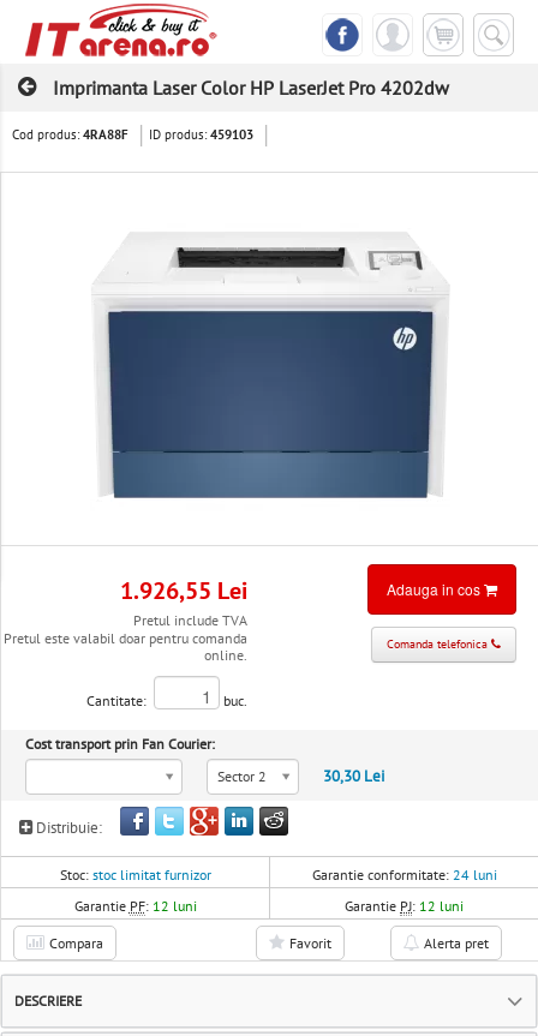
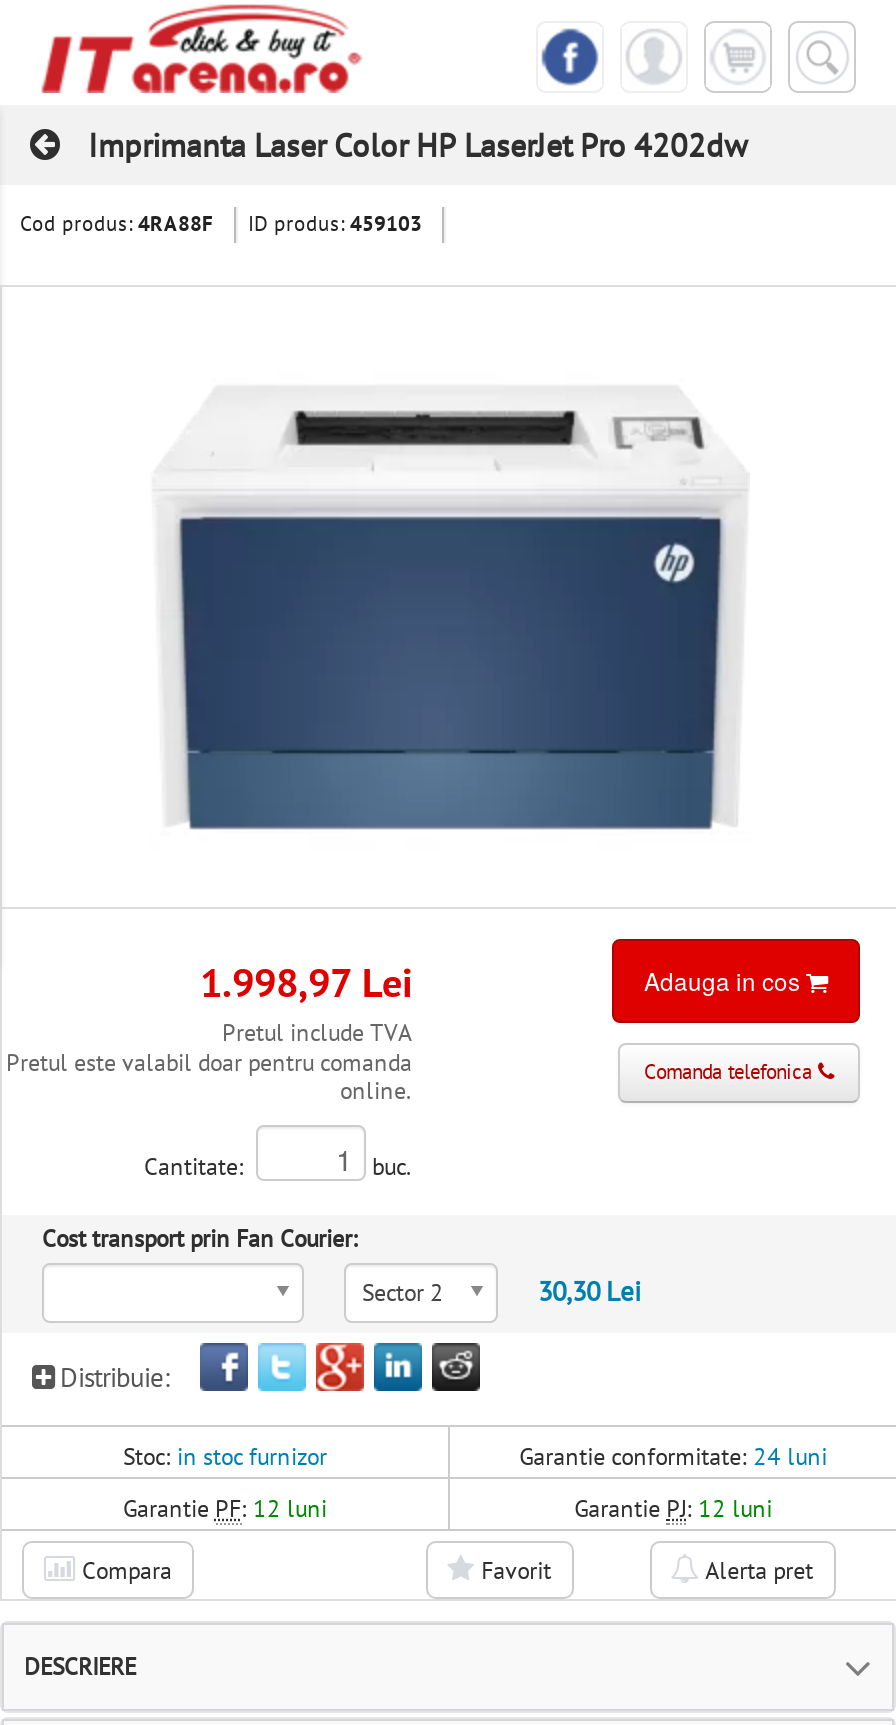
[120,577,247,606] 1.926,55 Lei -> [200,961,412,1009] 1.998,97 Lei
[59,867,211,884] Stoc: stoc limitat furnizor -> [123,1443,327,1471] Stoc: in stoc furnizor

